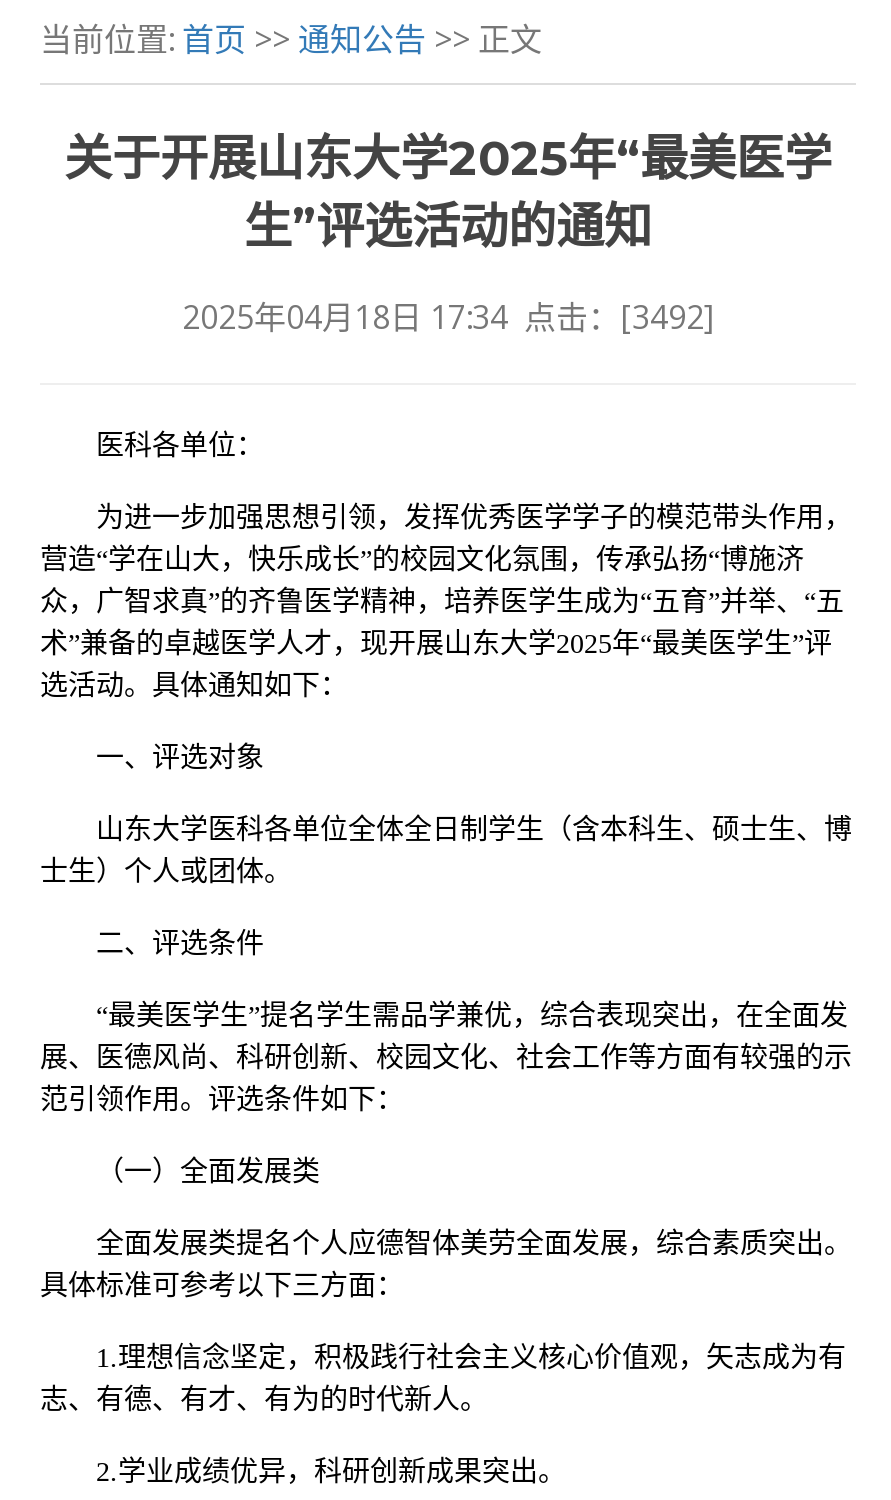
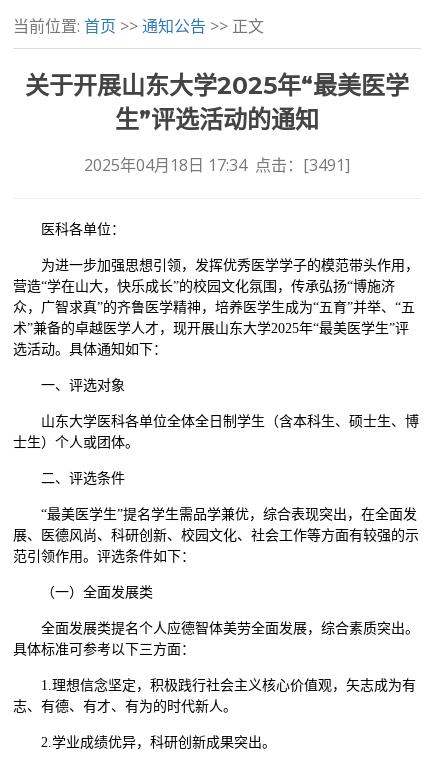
[182,295,714,339] 2025年04月18日 17:34 点击：[3492] -> [84,154,350,176] 2025年04月18日 17:34 点击：[3491]

